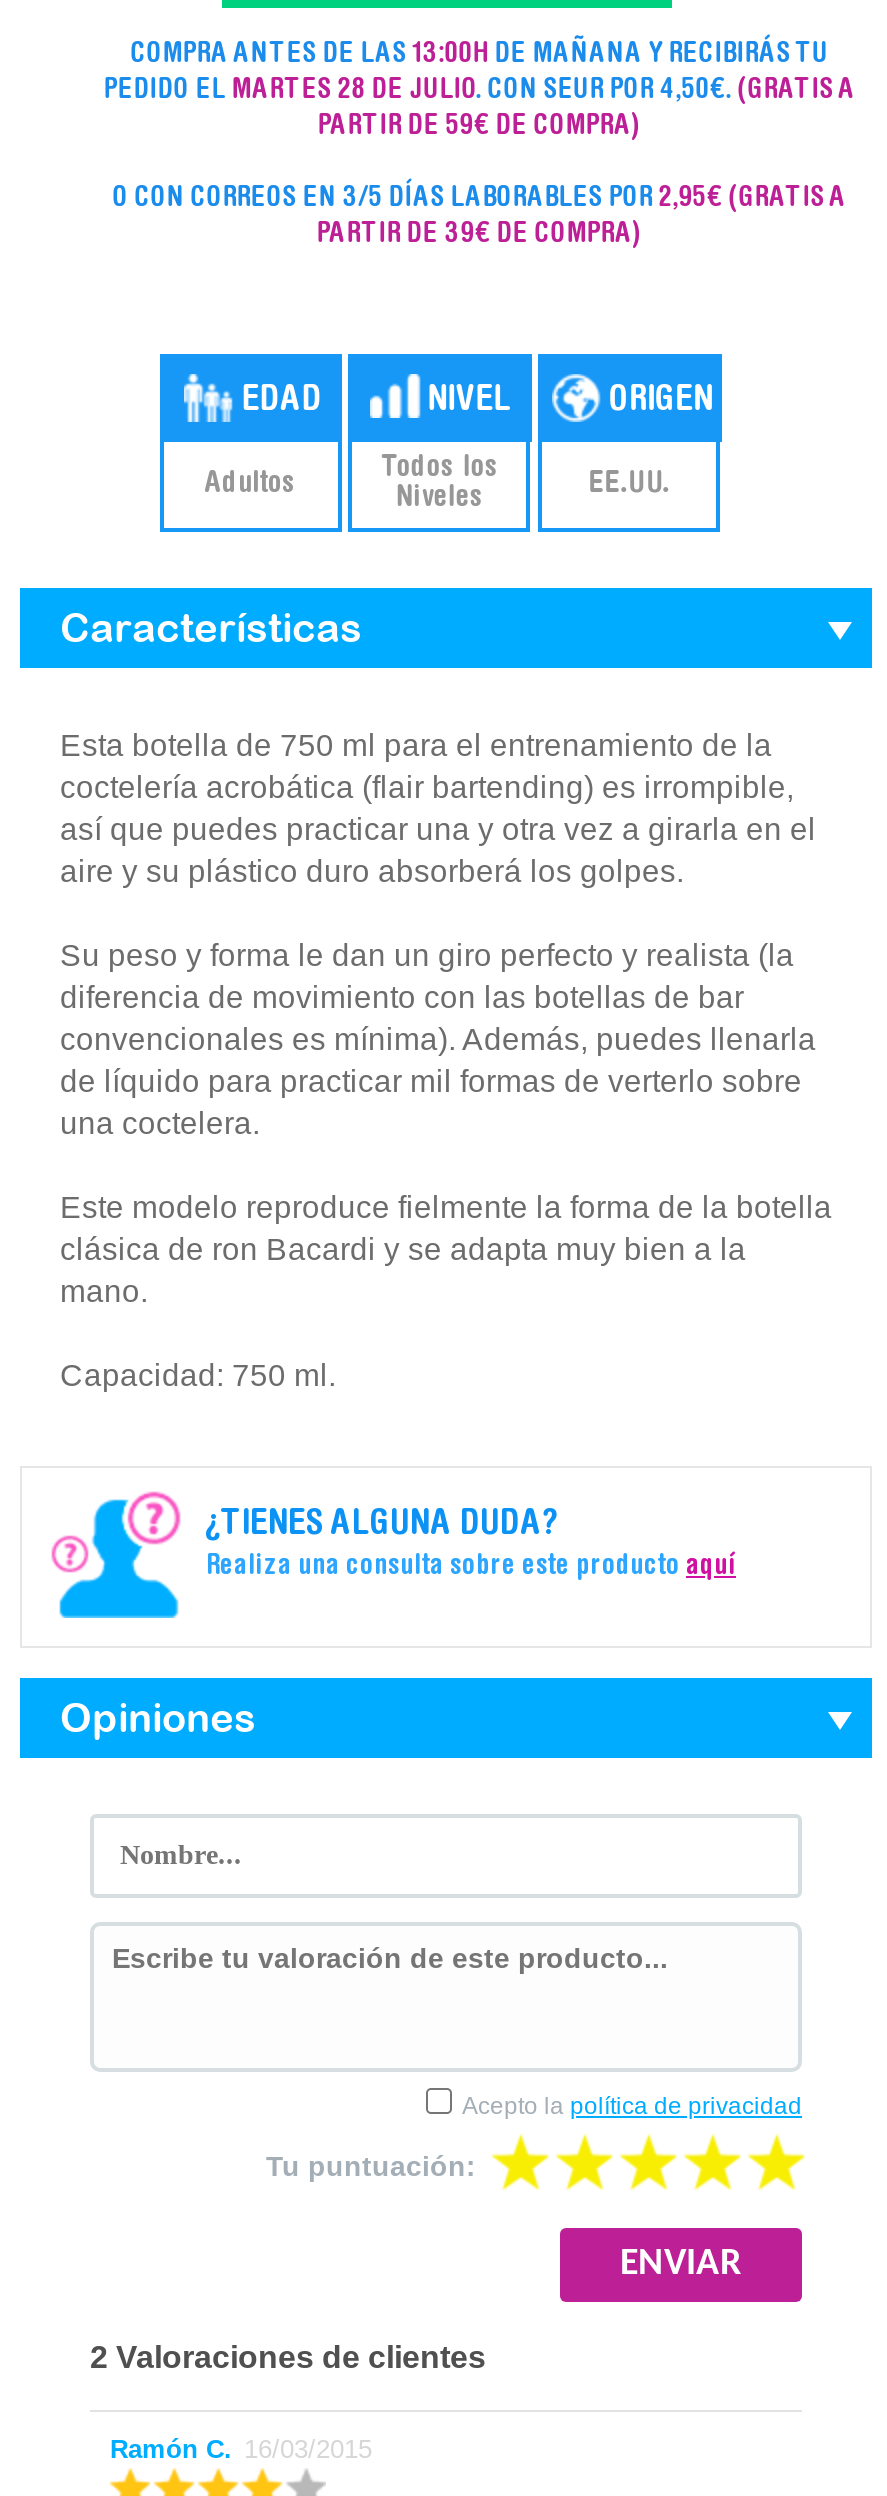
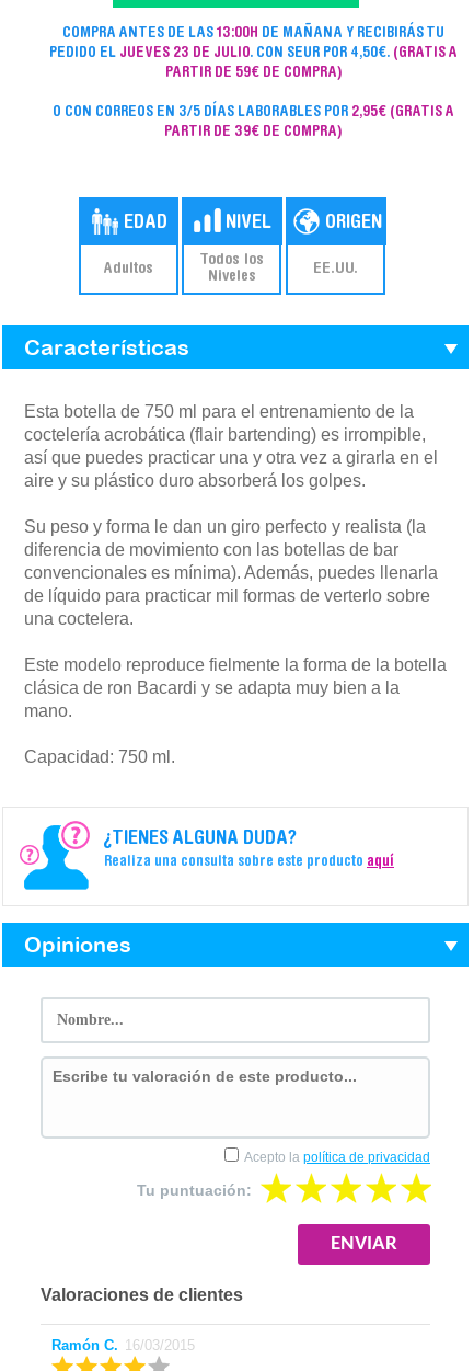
[103,78,855,106] PEDIDO EL MARTES 28 DE JULIO. CON SEUR POR 4,50€. (GRATIS A -> [49,46,458,61] PEDIDO EL JUEVES 23 DE JULIO. CON SEUR POR 4,50€. (GRATIS A
[90,2340,486,2374] 2 Valoraciones de clientes -> [41,1286,243,1304] Valoraciones de clientes

